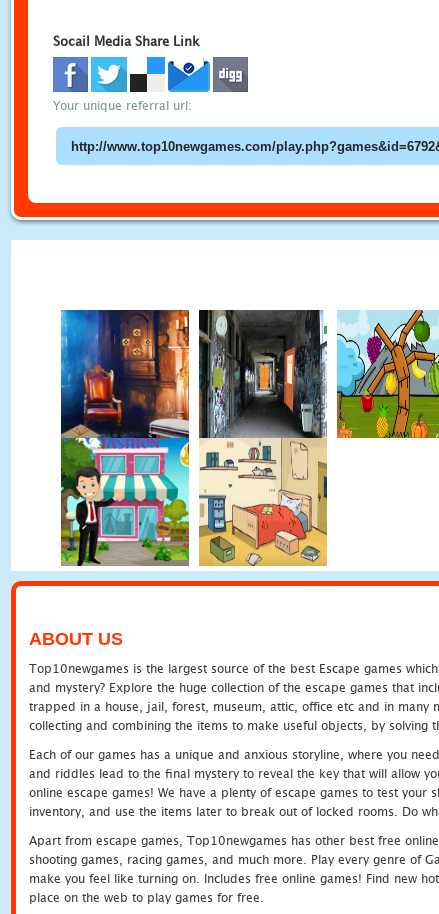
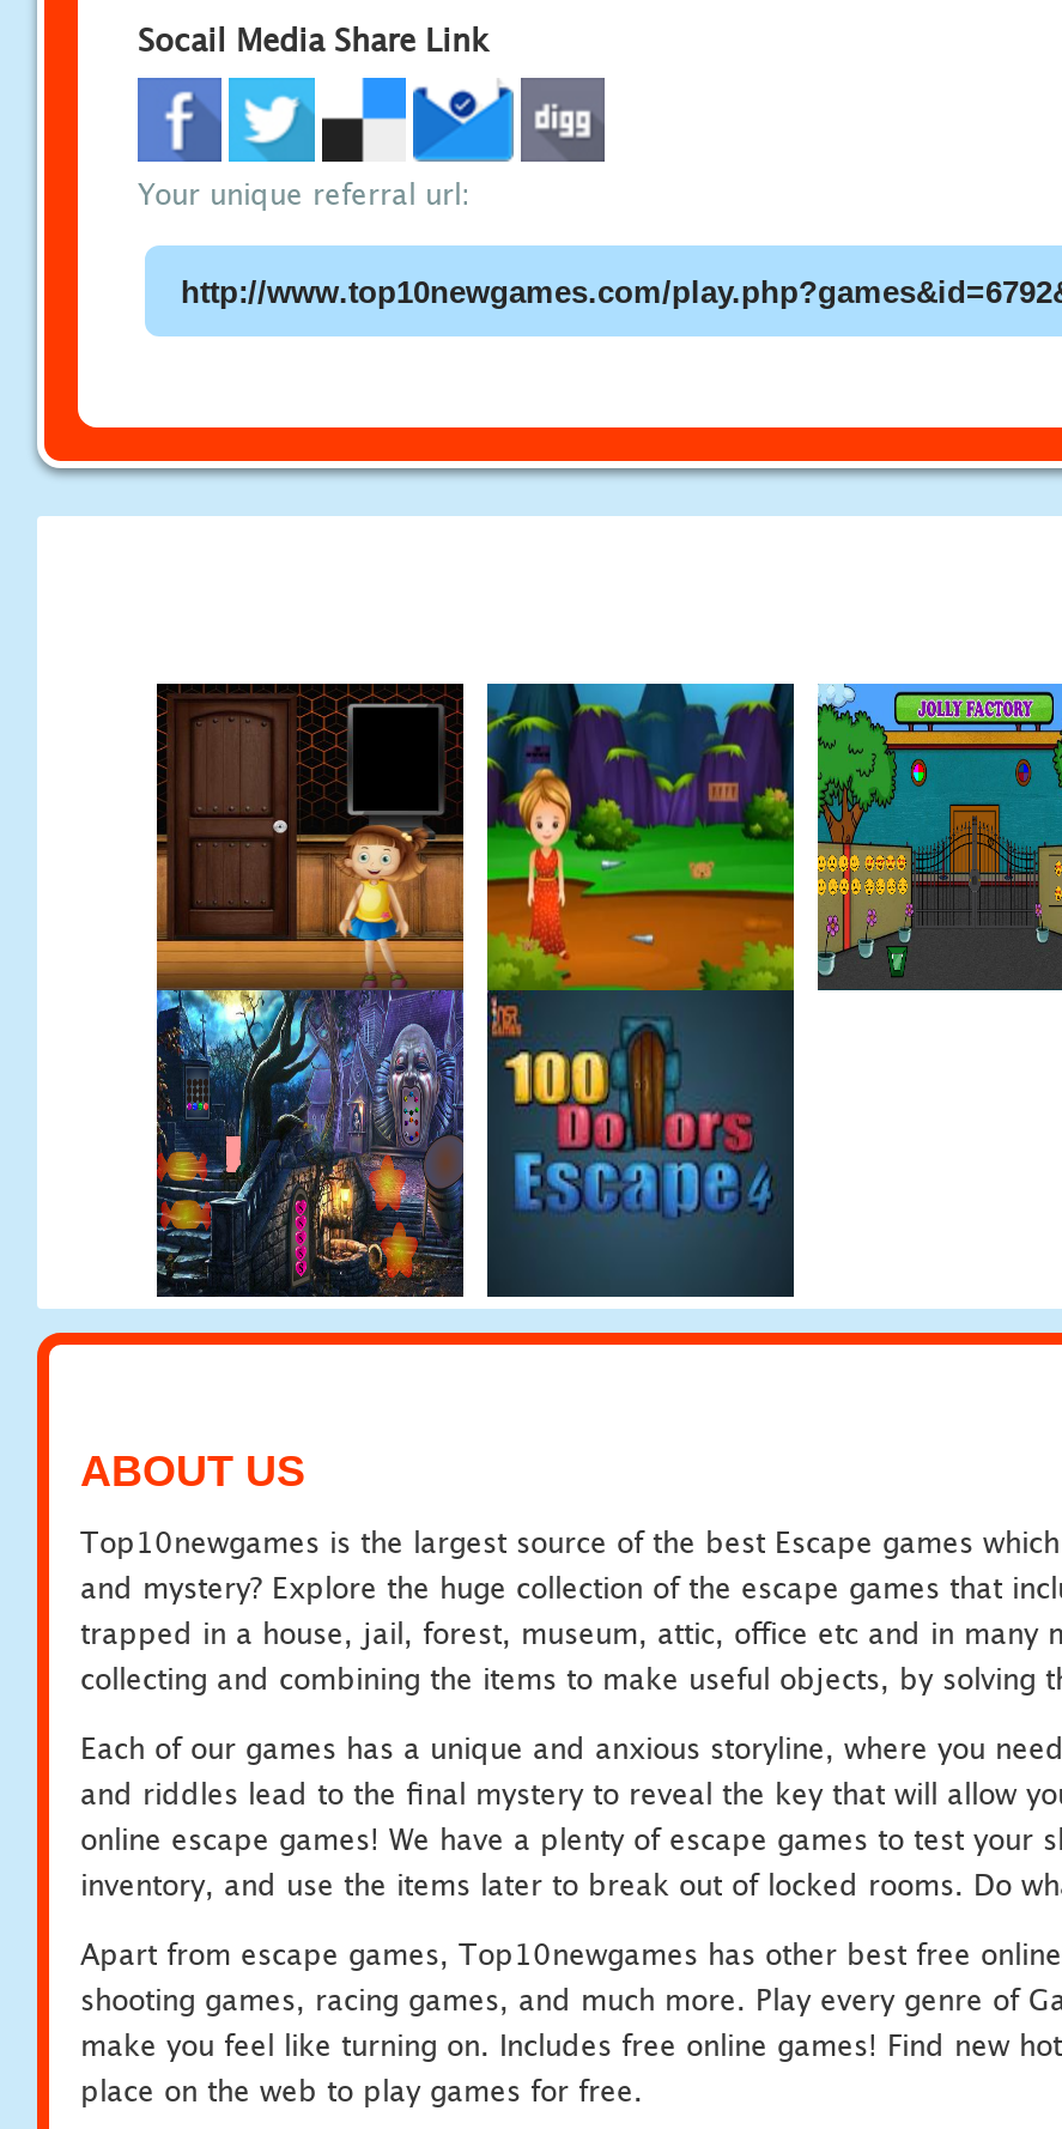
[60,309,190,566] [image] -> [154,681,466,1299] [image]
[198,309,328,567] [image] -> [485,681,796,1299] [image]
[336,309,436,439] [image] -> [815,681,1055,993] [image]

